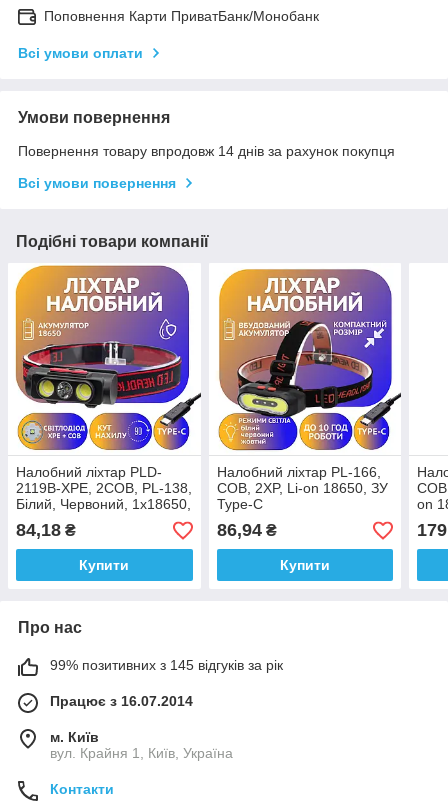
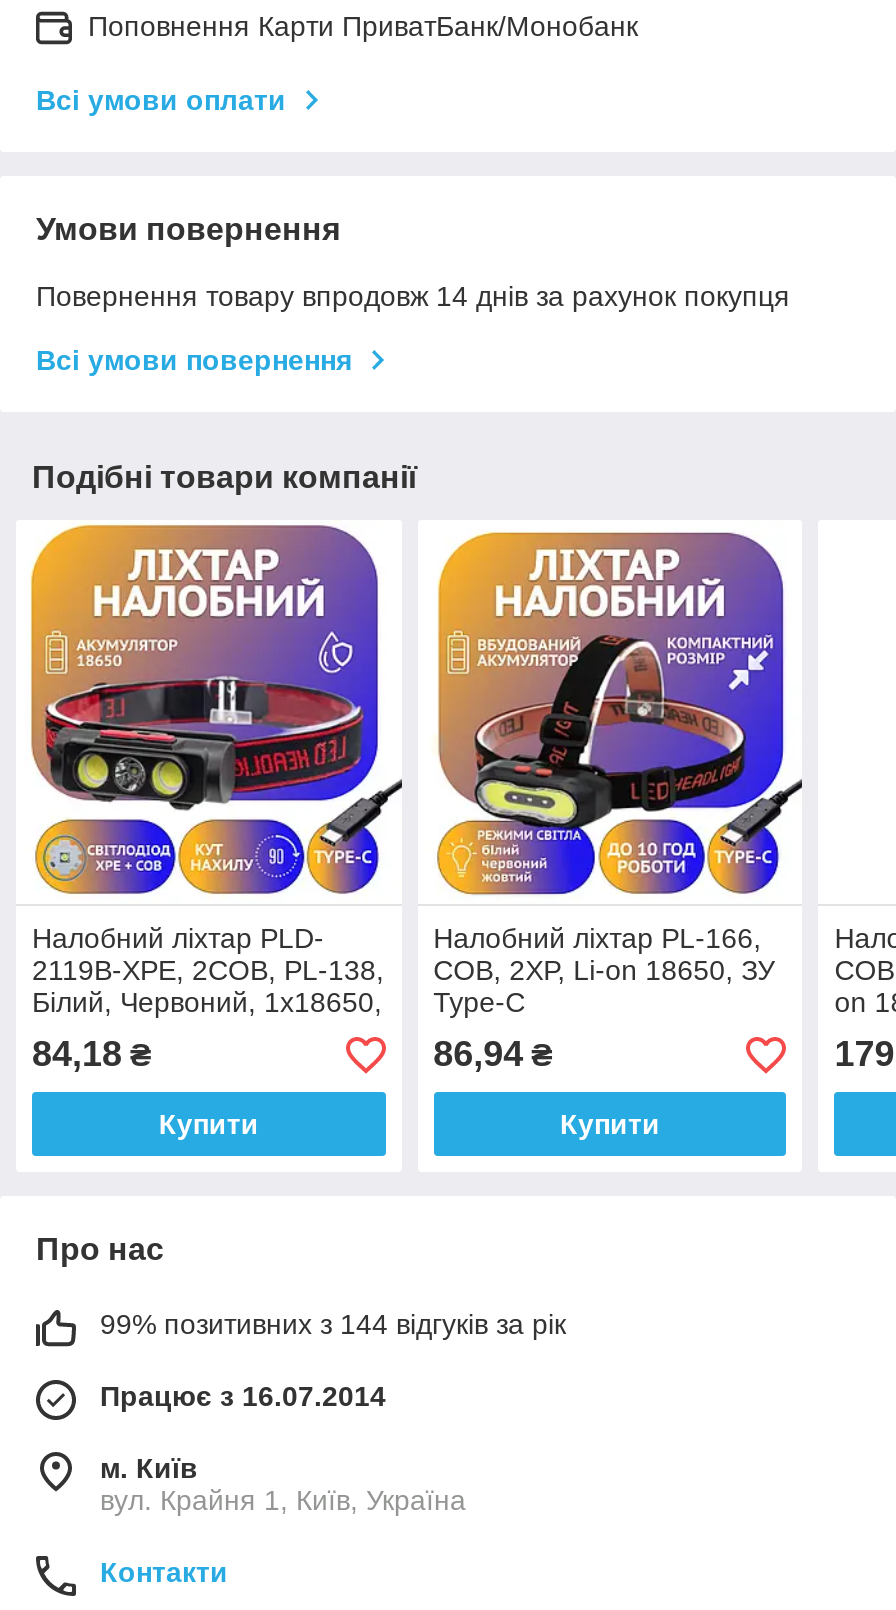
[50,657,283,673] 99% позитивних з 145 відгуків за рік -> [100,1309,566,1341] 99% позитивних з 144 відгуків за рік

